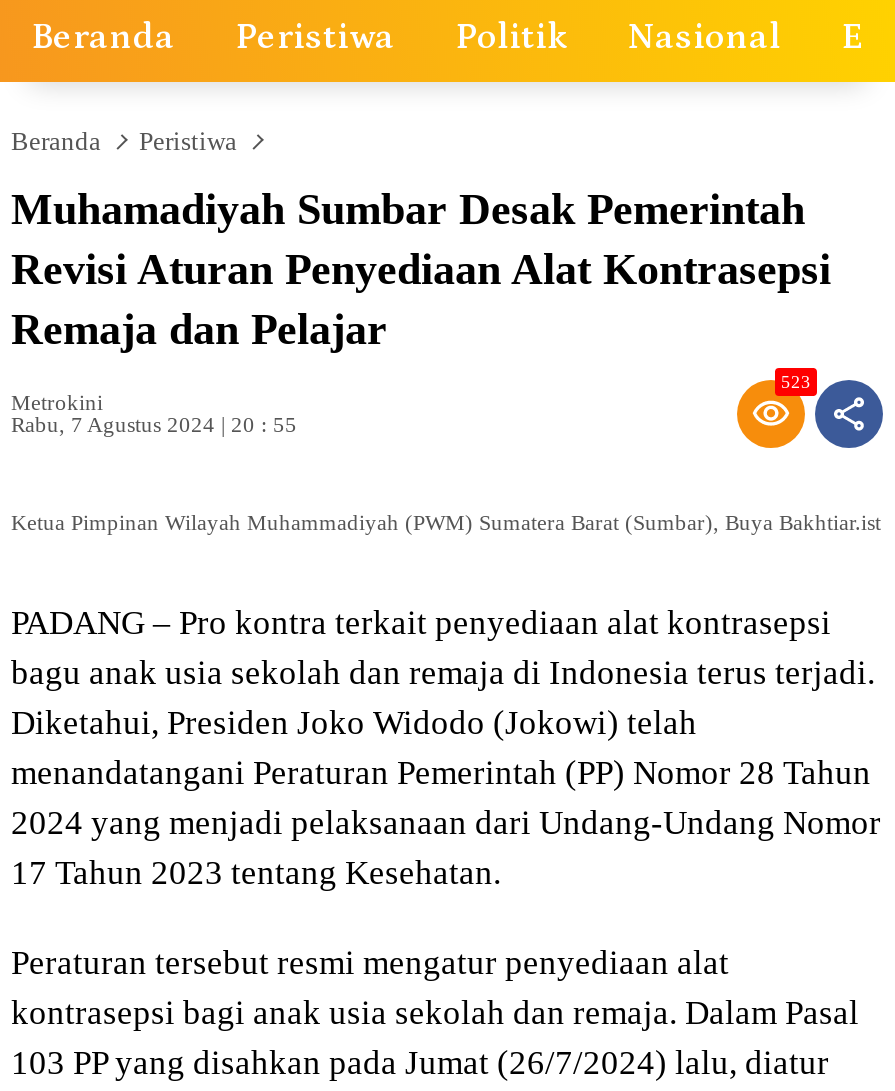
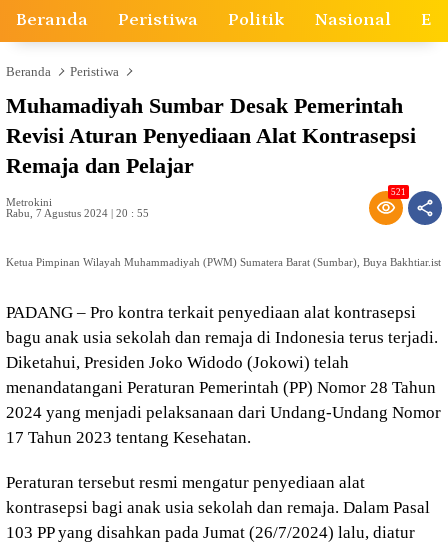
[781,372,811,392] 523 -> [391,187,406,197] 521

